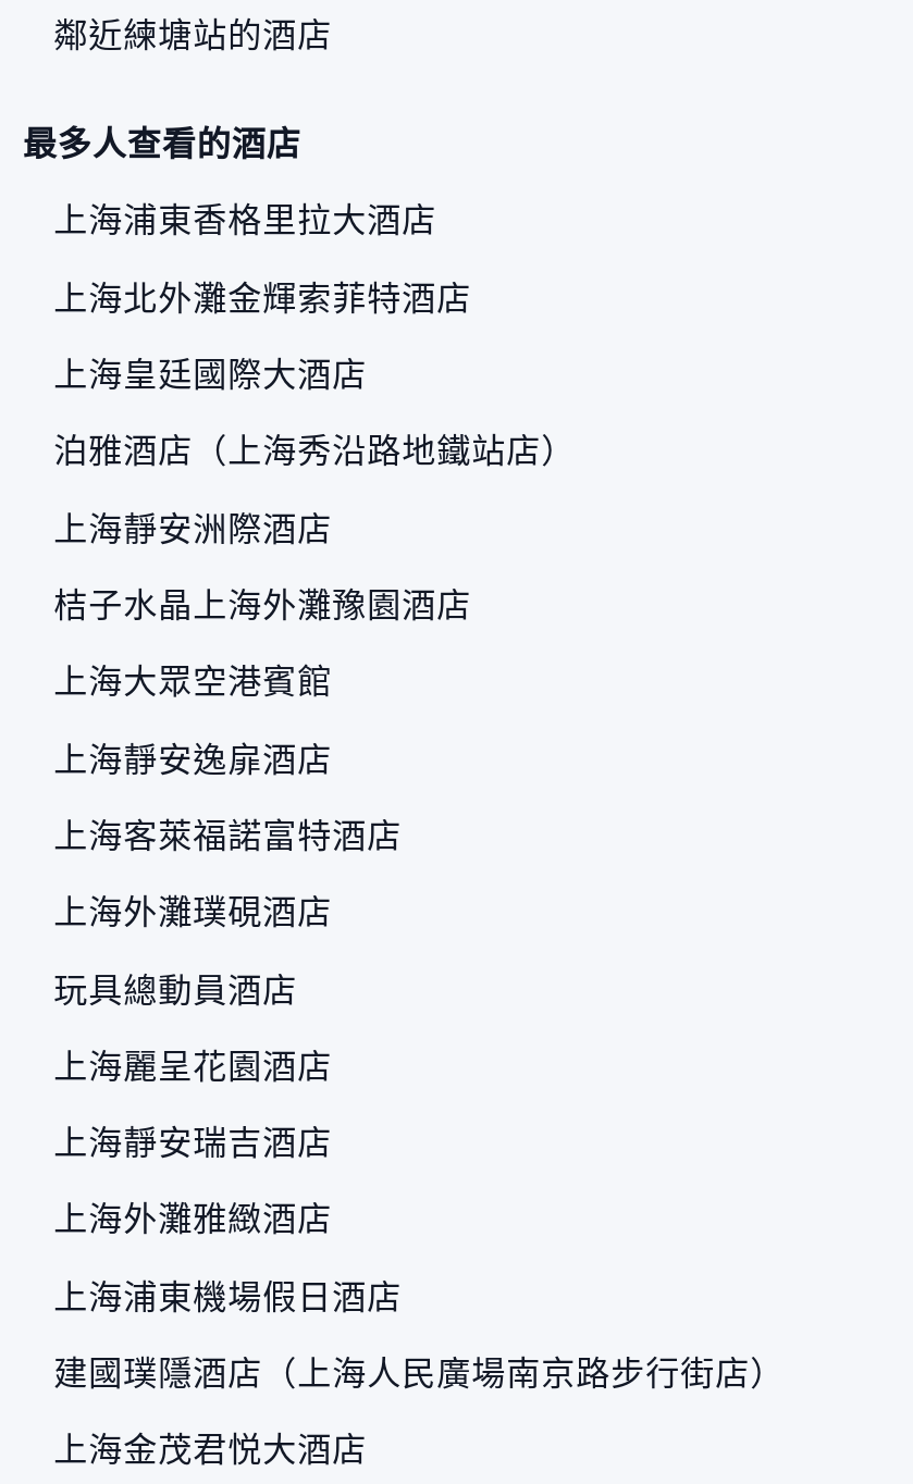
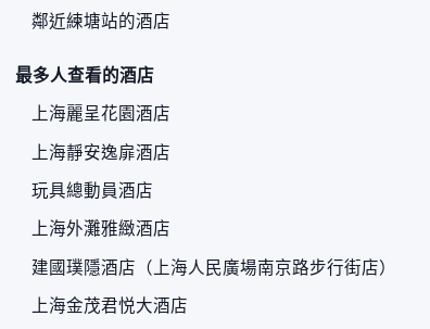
[54,202,576,931] 上海浦東香格里拉大酒店 | 上海北外灘金輝索菲特酒店 | 上海皇廷國際大酒店 | 泊雅酒店（上海秀沿路地鐵站店） | 上海靜安洲際酒店 | 桔子水晶上海外灘豫園酒店 | 上海大眾空港賓館 | 上海客萊福諾富特酒店 | 上海外灘璞硯酒店 -> none
moved [54,740,332,1007] -> [31,143,170,200]: 上海靜安逸扉酒店 | 玩具總動員酒店
[54,1124,332,1161] 上海靜安瑞吉酒店 -> none
[54,1278,402,1315] 上海浦東機場假日酒店 -> none

